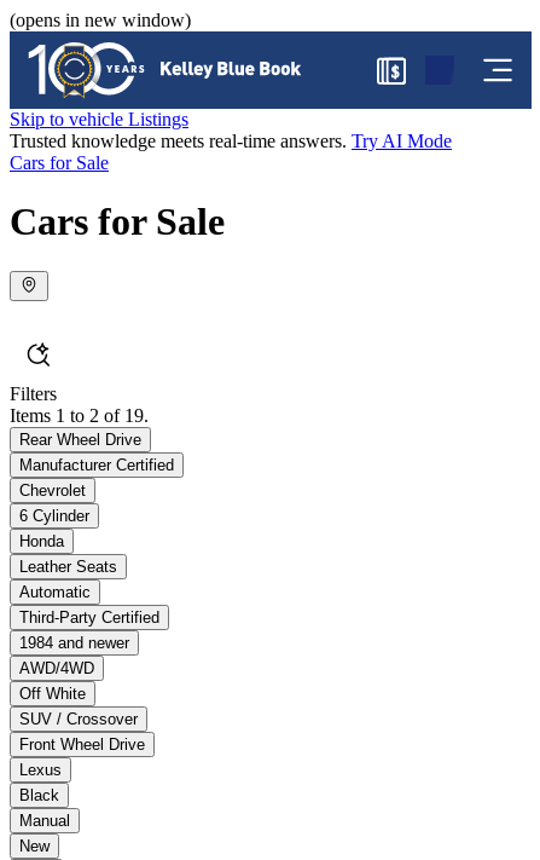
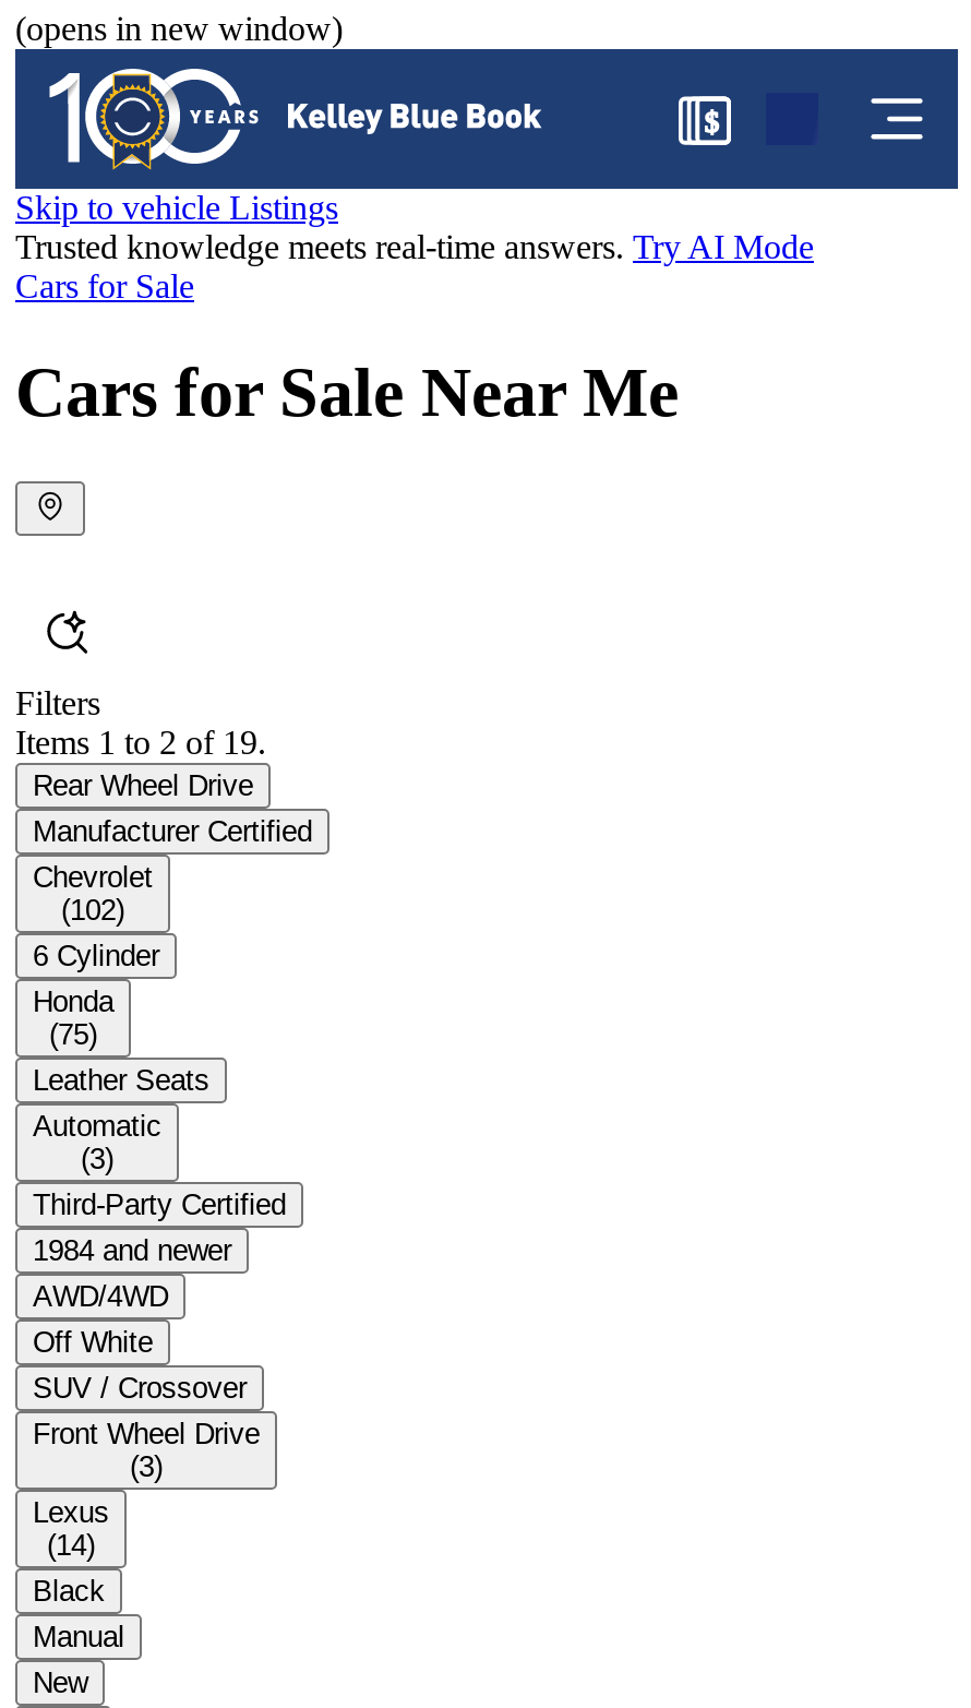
[10,200,225,244] Cars for Sale -> [15,353,679,432] Cars for Sale Near Me
none -> [61,894,124,926] (102)
none -> [49,1018,97,1051] (75)
none -> [81,1142,113,1175] (3)
none -> [130,1450,163,1483] (3)
none -> [47,1529,95,1562] (14)

